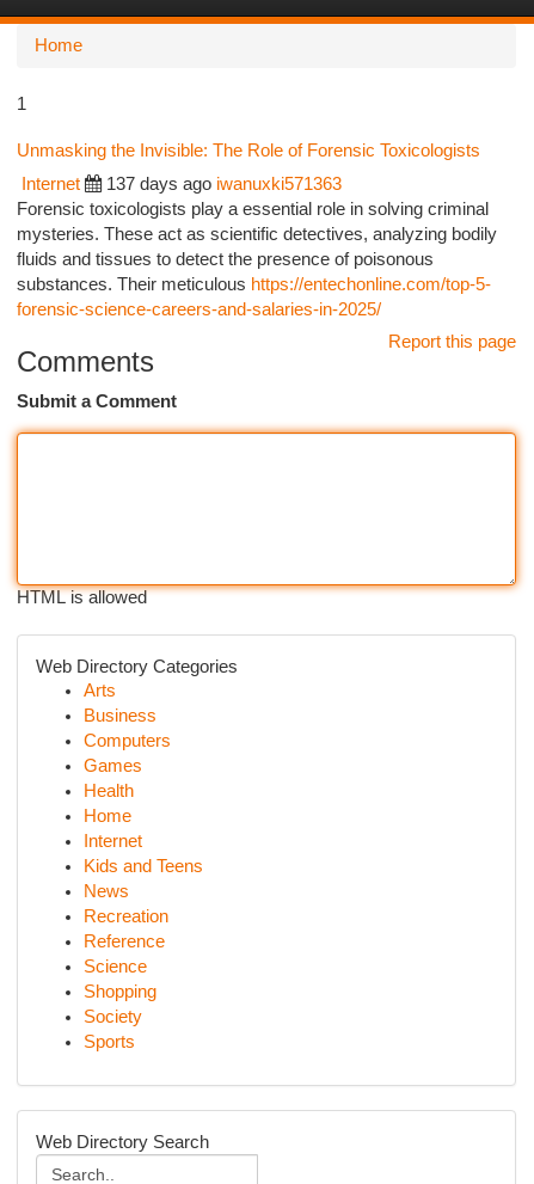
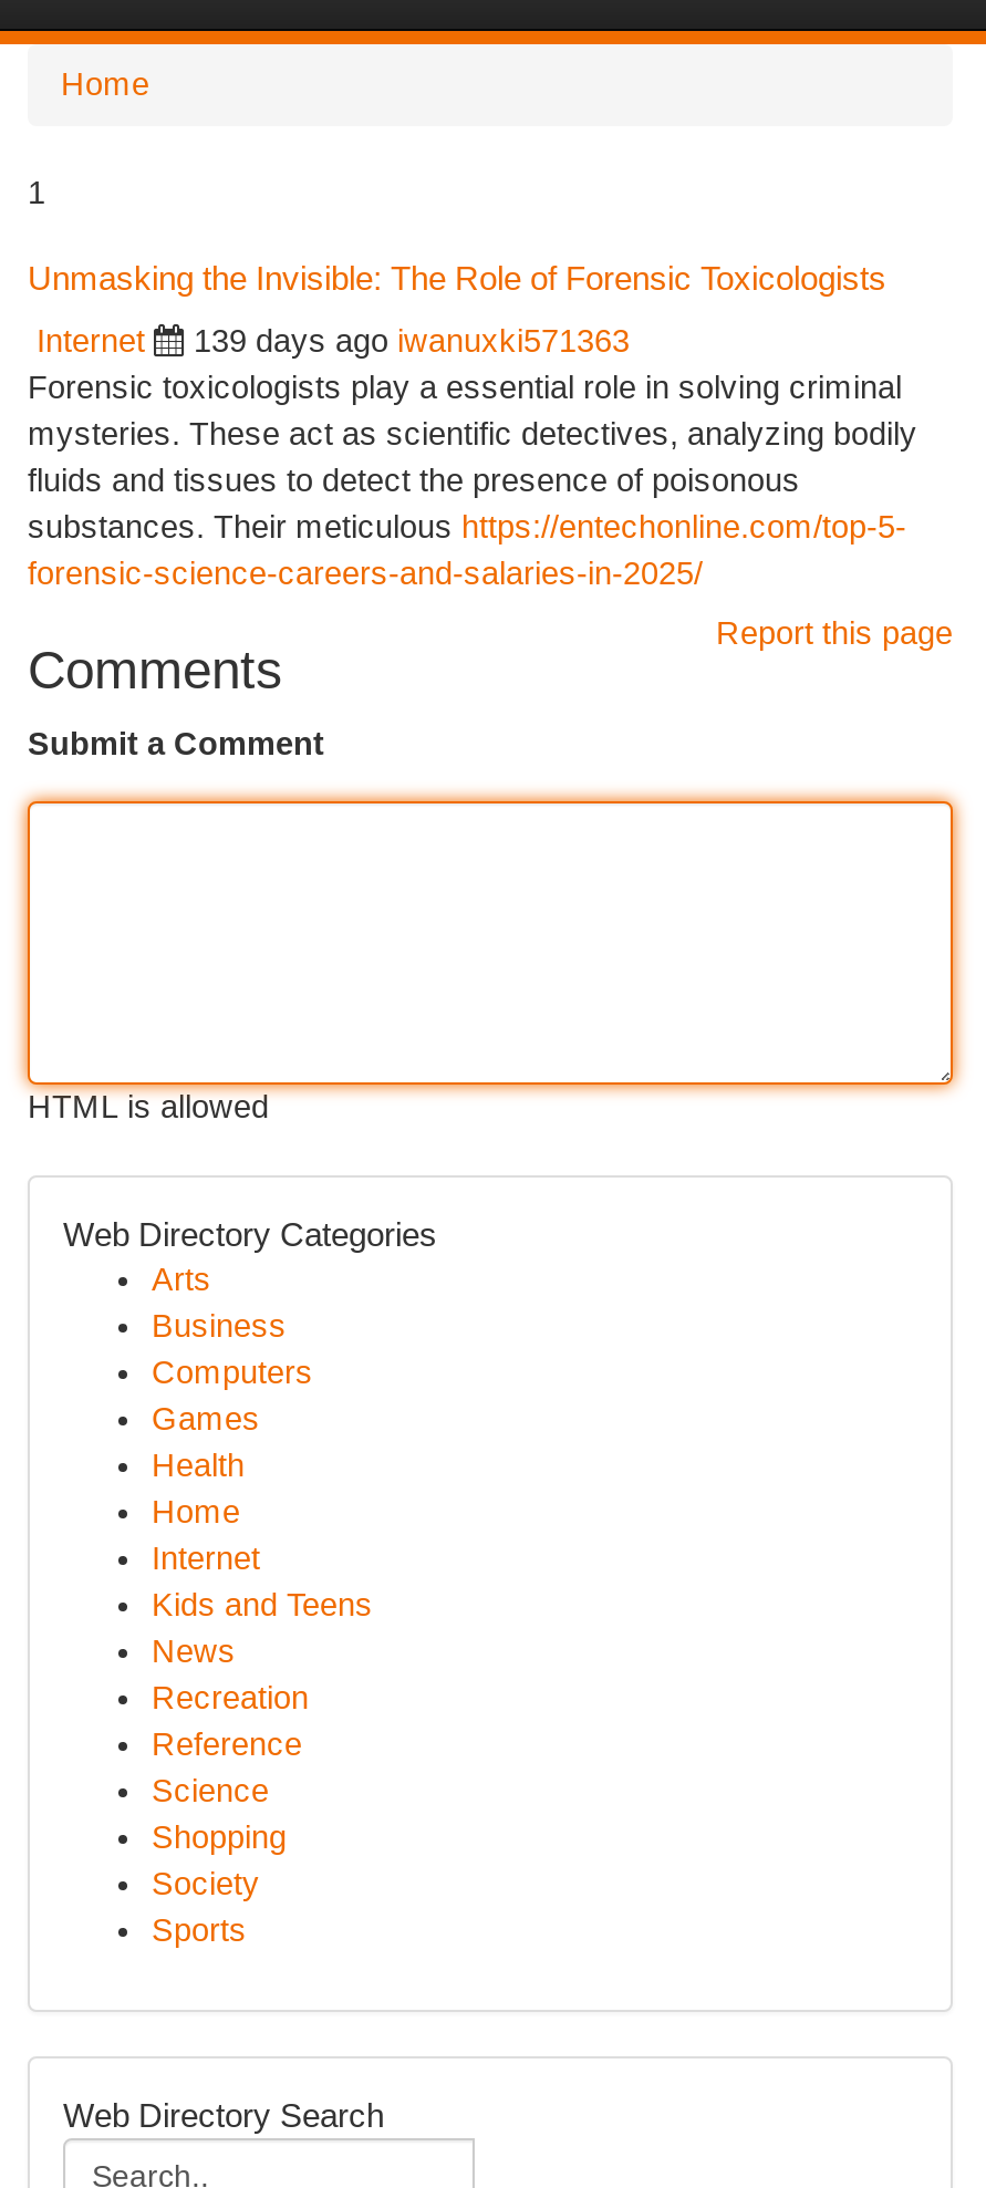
[106,174,342,194] 137 days ago iwanuxki571363 -> [194,323,630,359] 139 days ago iwanuxki571363

